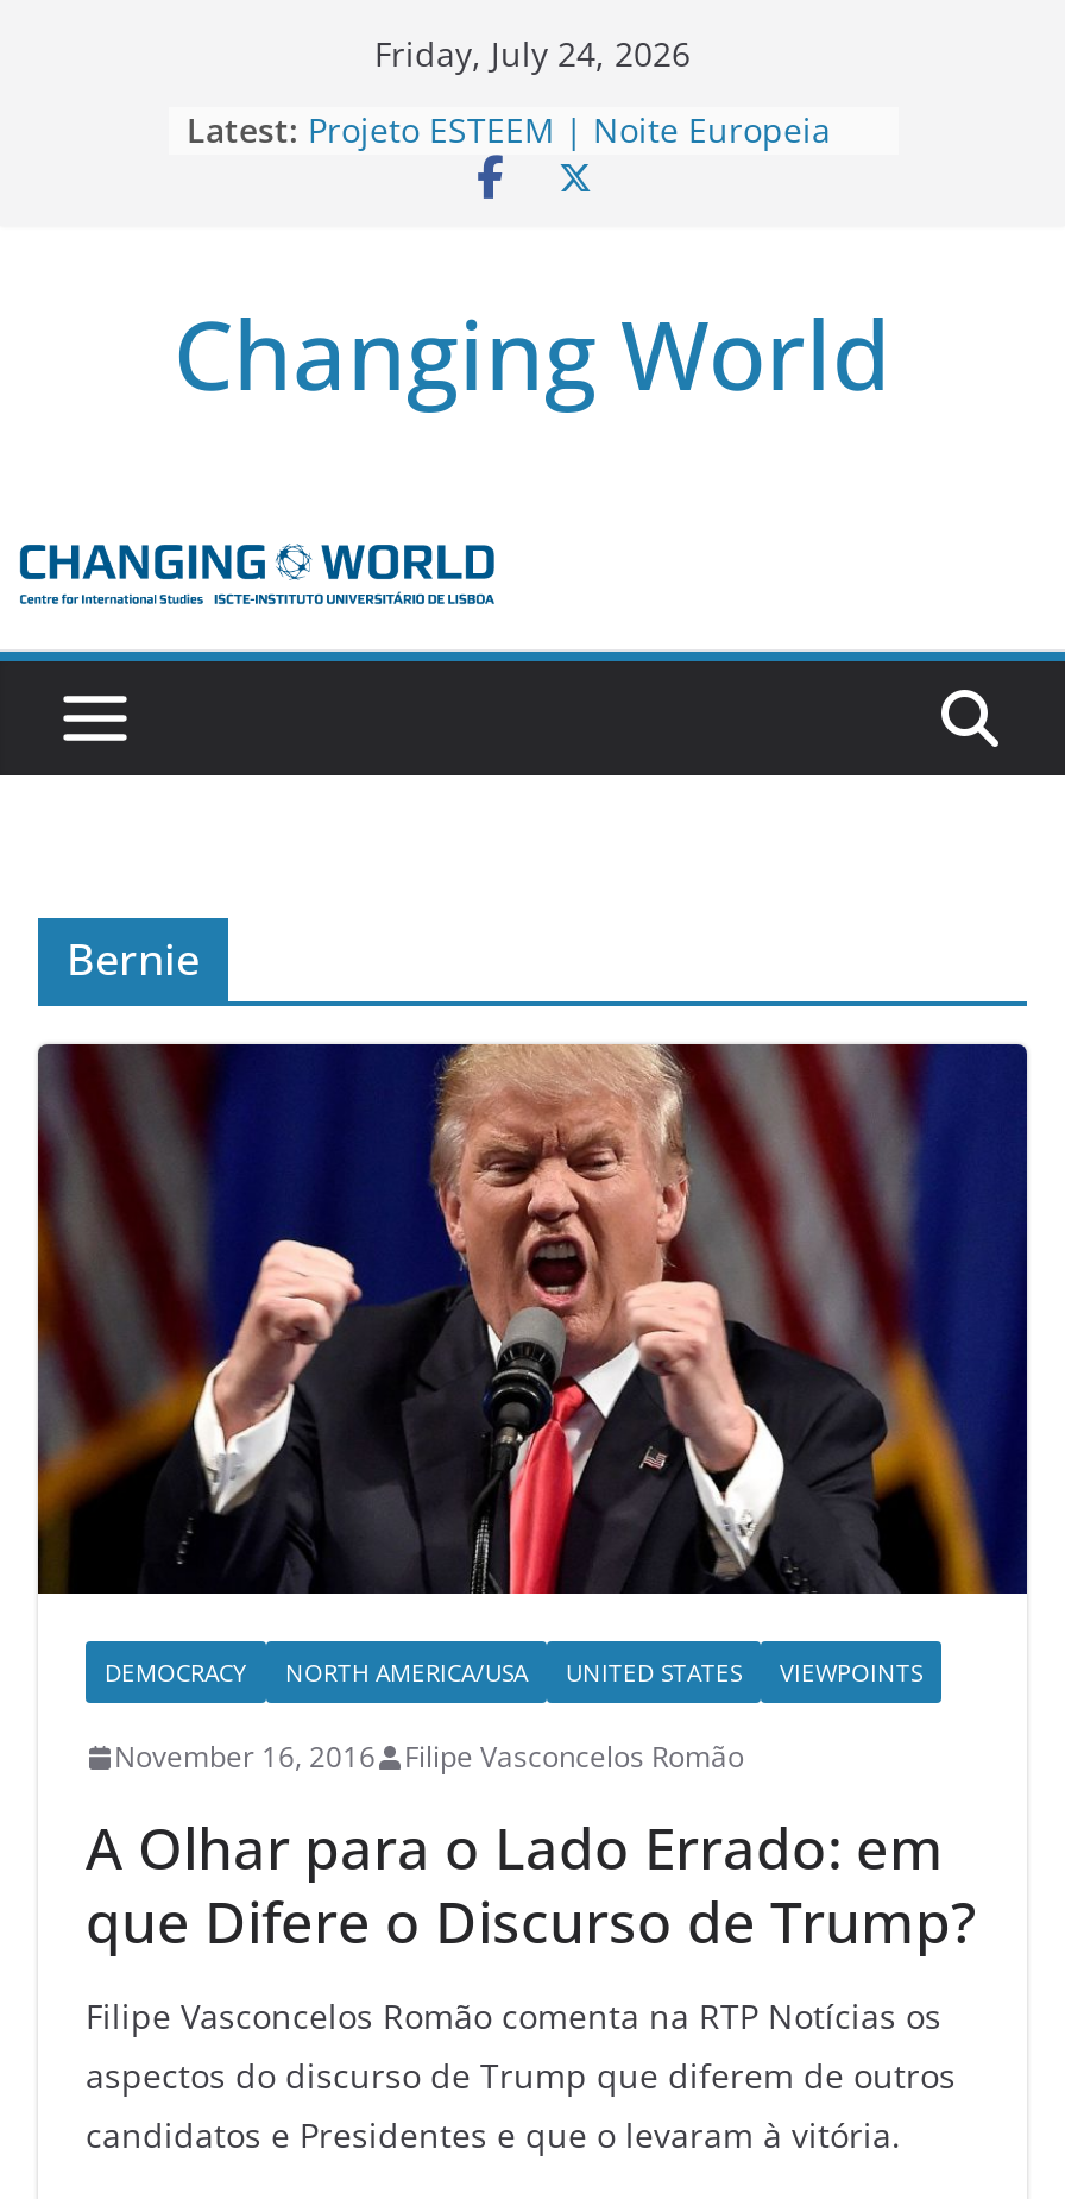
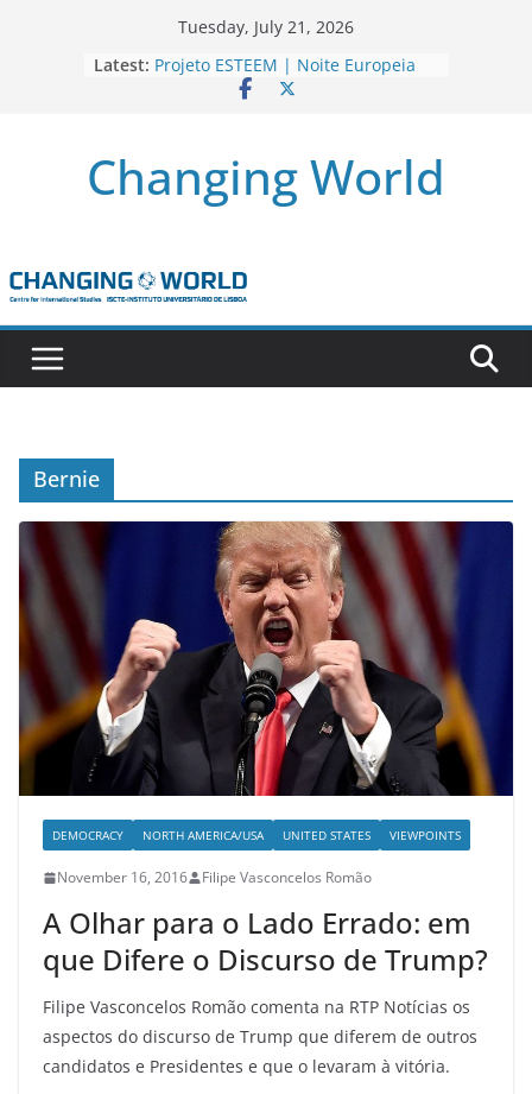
[374,31,691,76] Friday, July 24, 2026 -> [178,15,354,38] Tuesday, July 21, 2026

